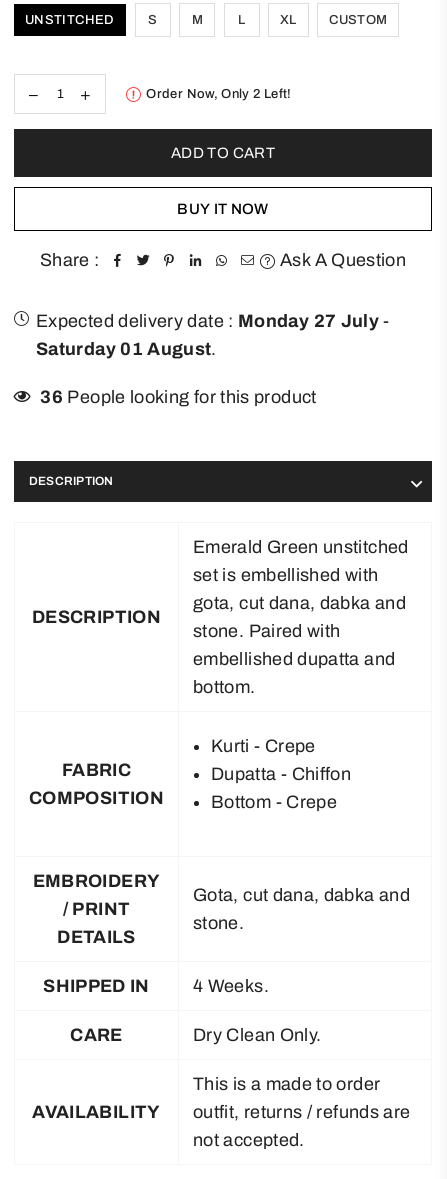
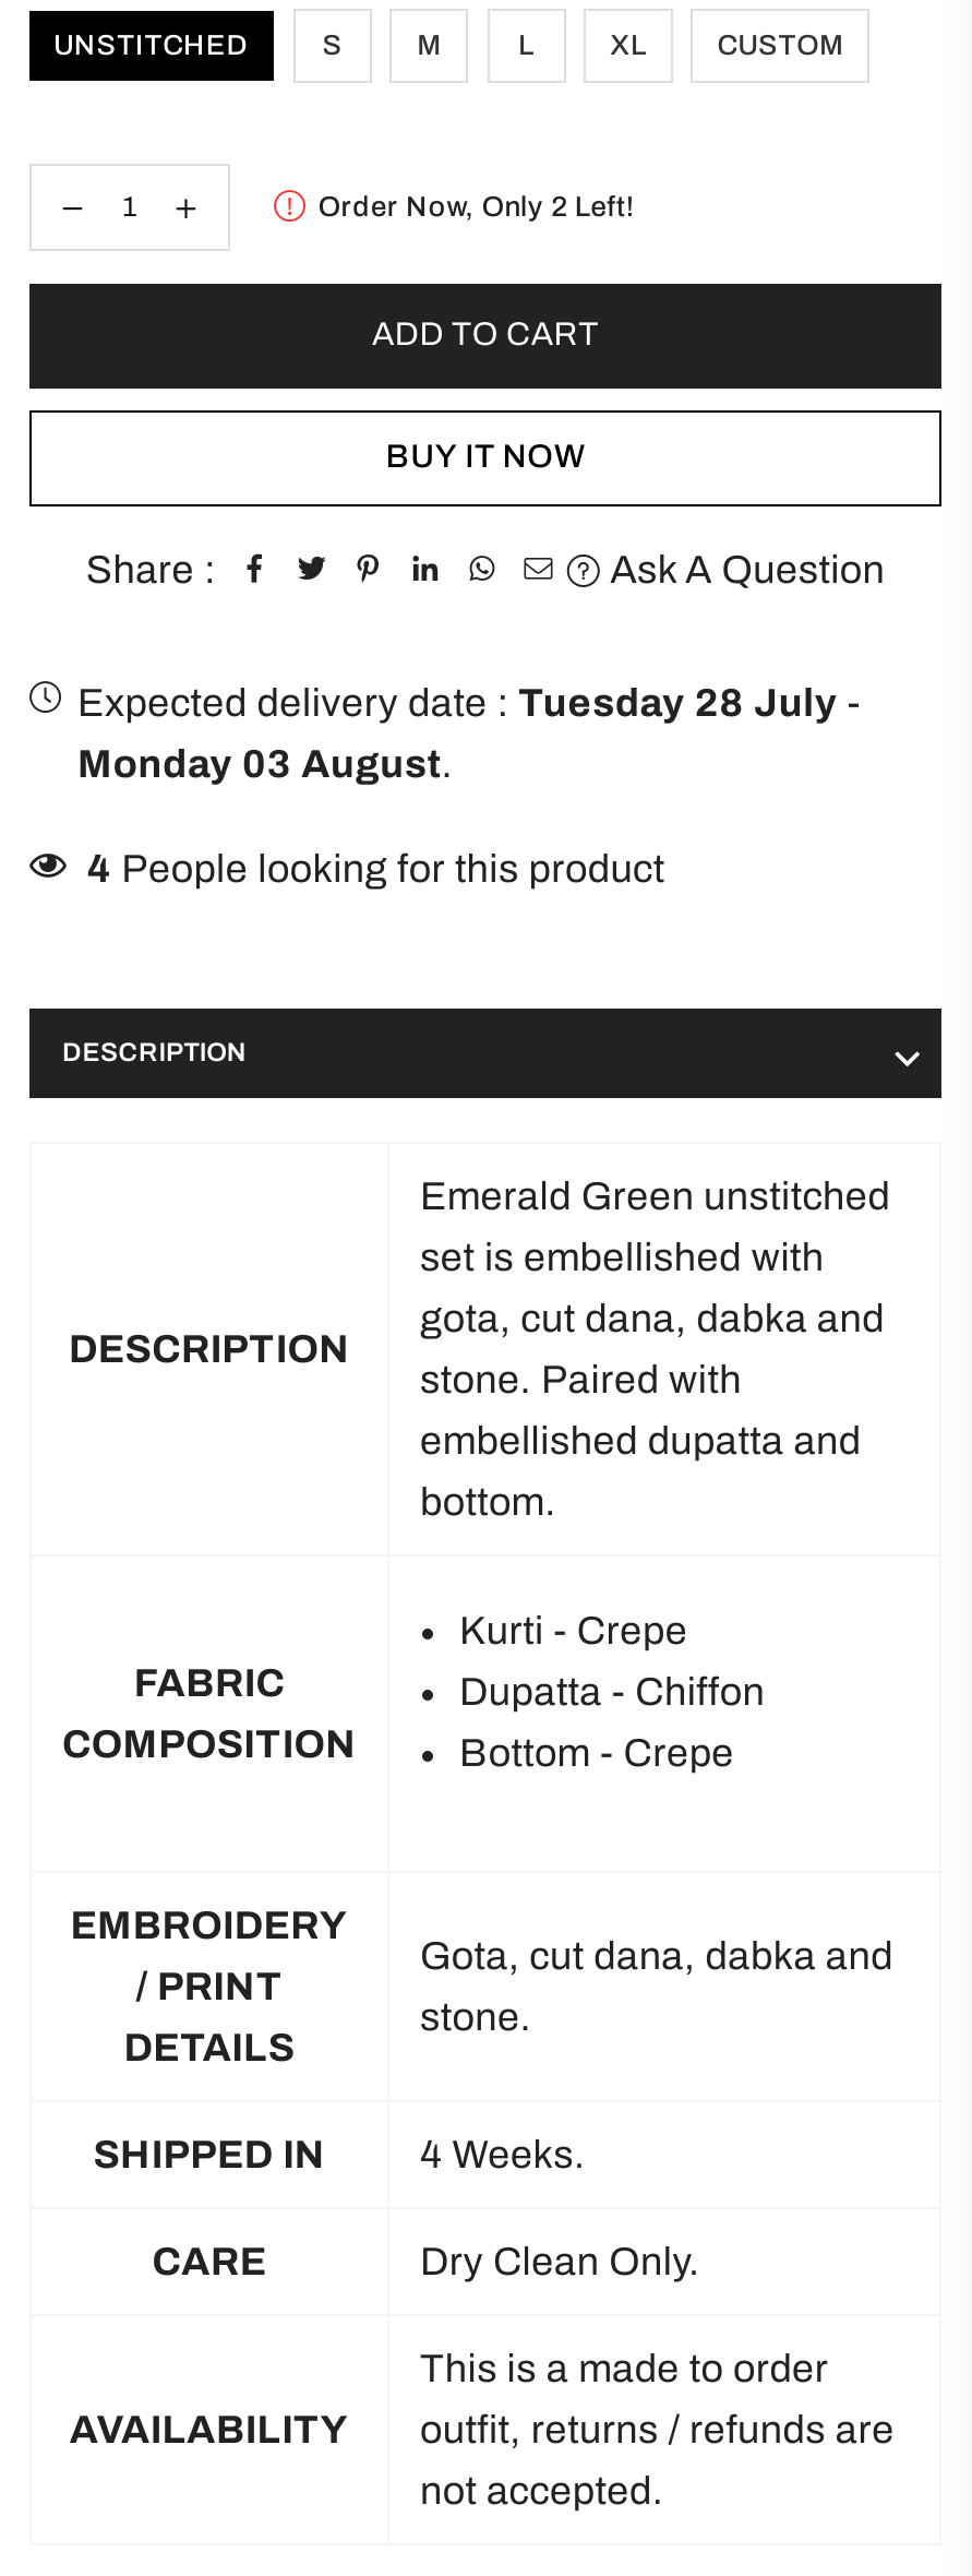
[36,311,390,331] Expected delivery date : Monday 27 July - -> [77,680,861,723] Expected delivery date : Tuesday 28 July -
[36,339,217,359] Saturday 01 August. -> [77,741,453,785] Monday 03 August.
[40,387,317,407] 36 People looking for this product -> [87,846,665,889] 4 People looking for this product

